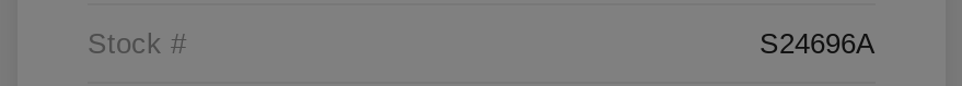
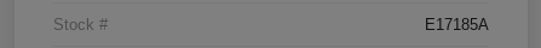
[760,28,876,60] S24696A -> [425,16,489,34] E17185A

